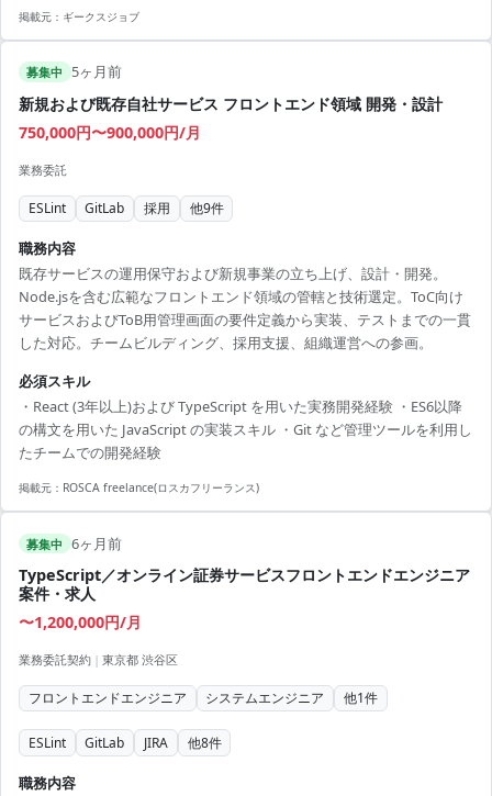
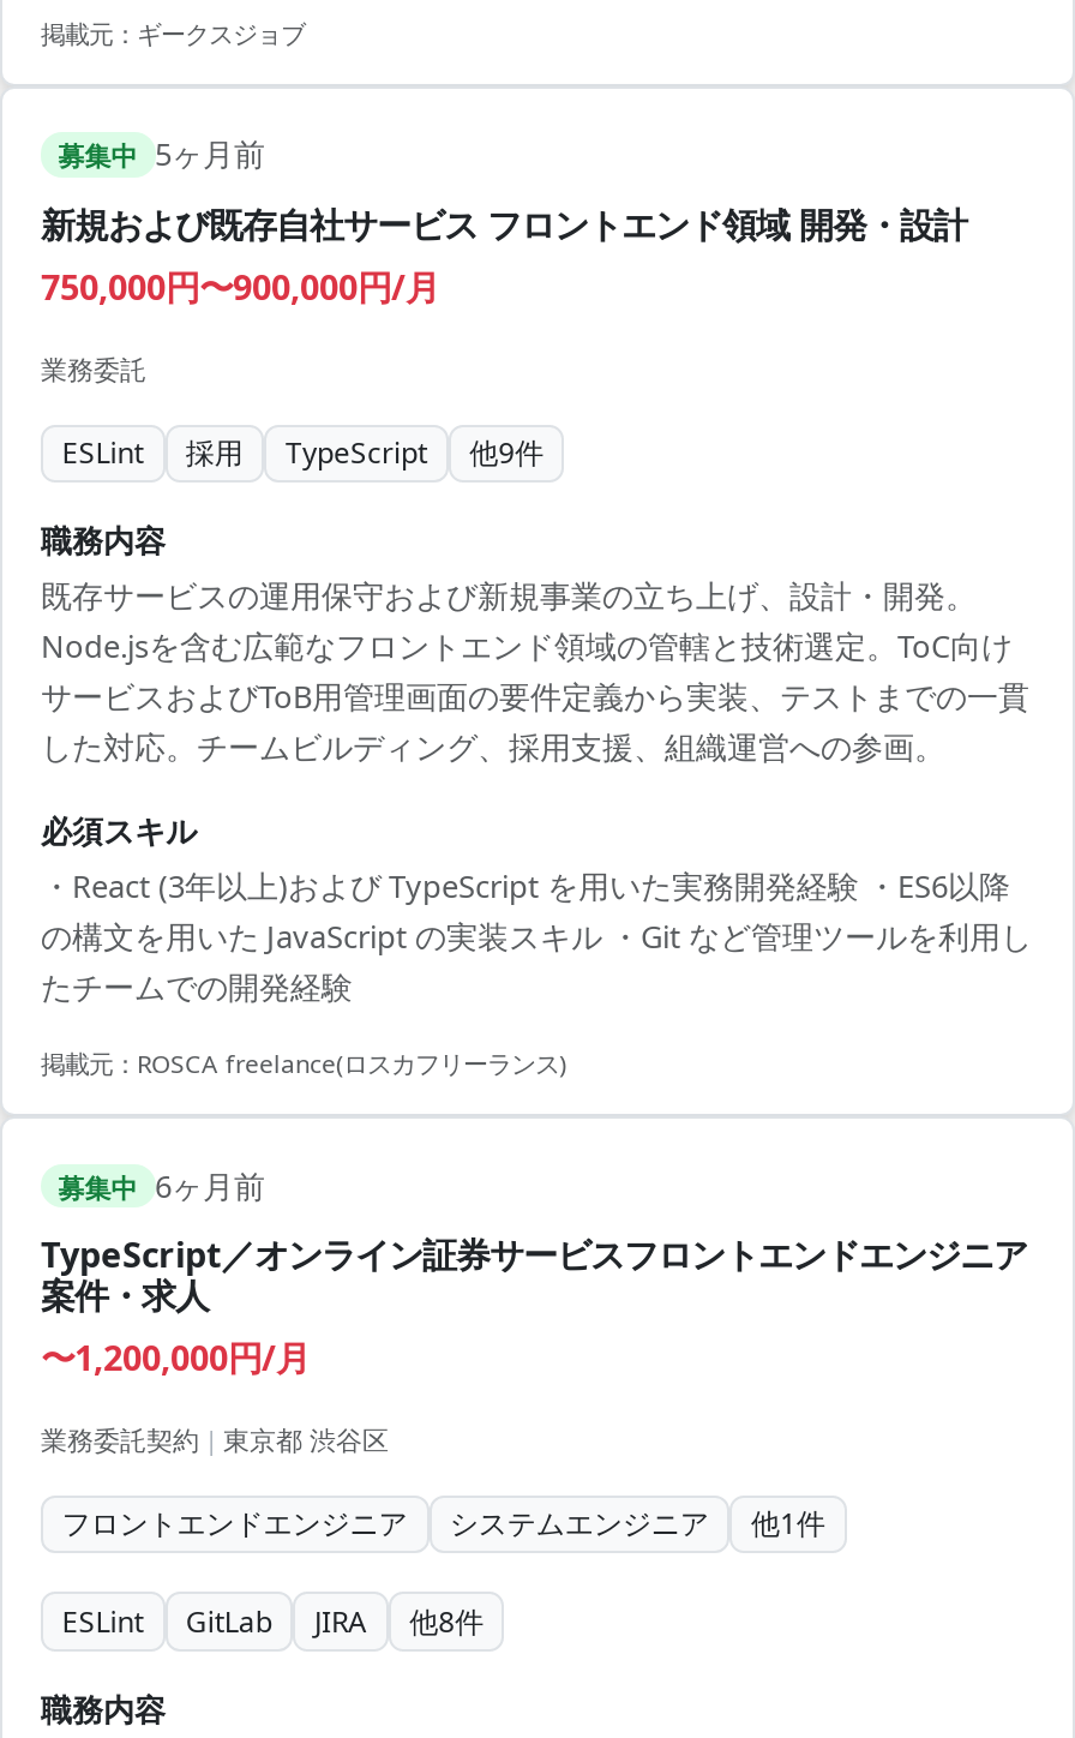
[85,199,125,217] GitLab -> none
none -> [286,432,427,472] TypeScript

